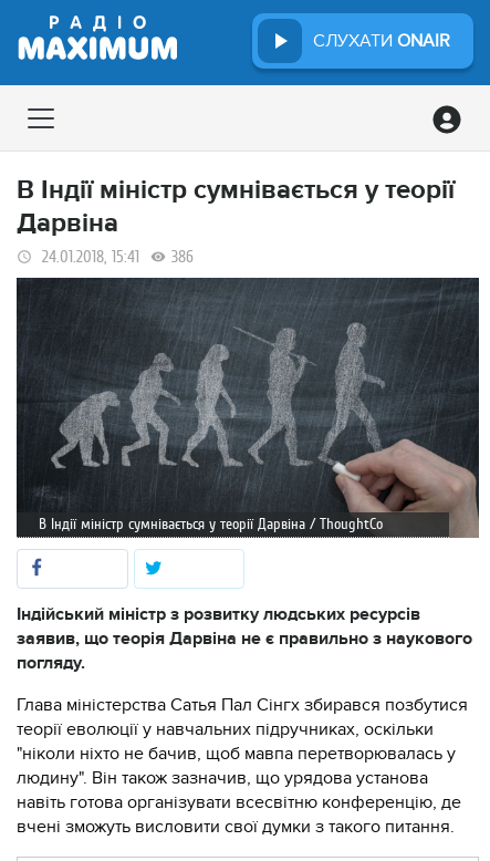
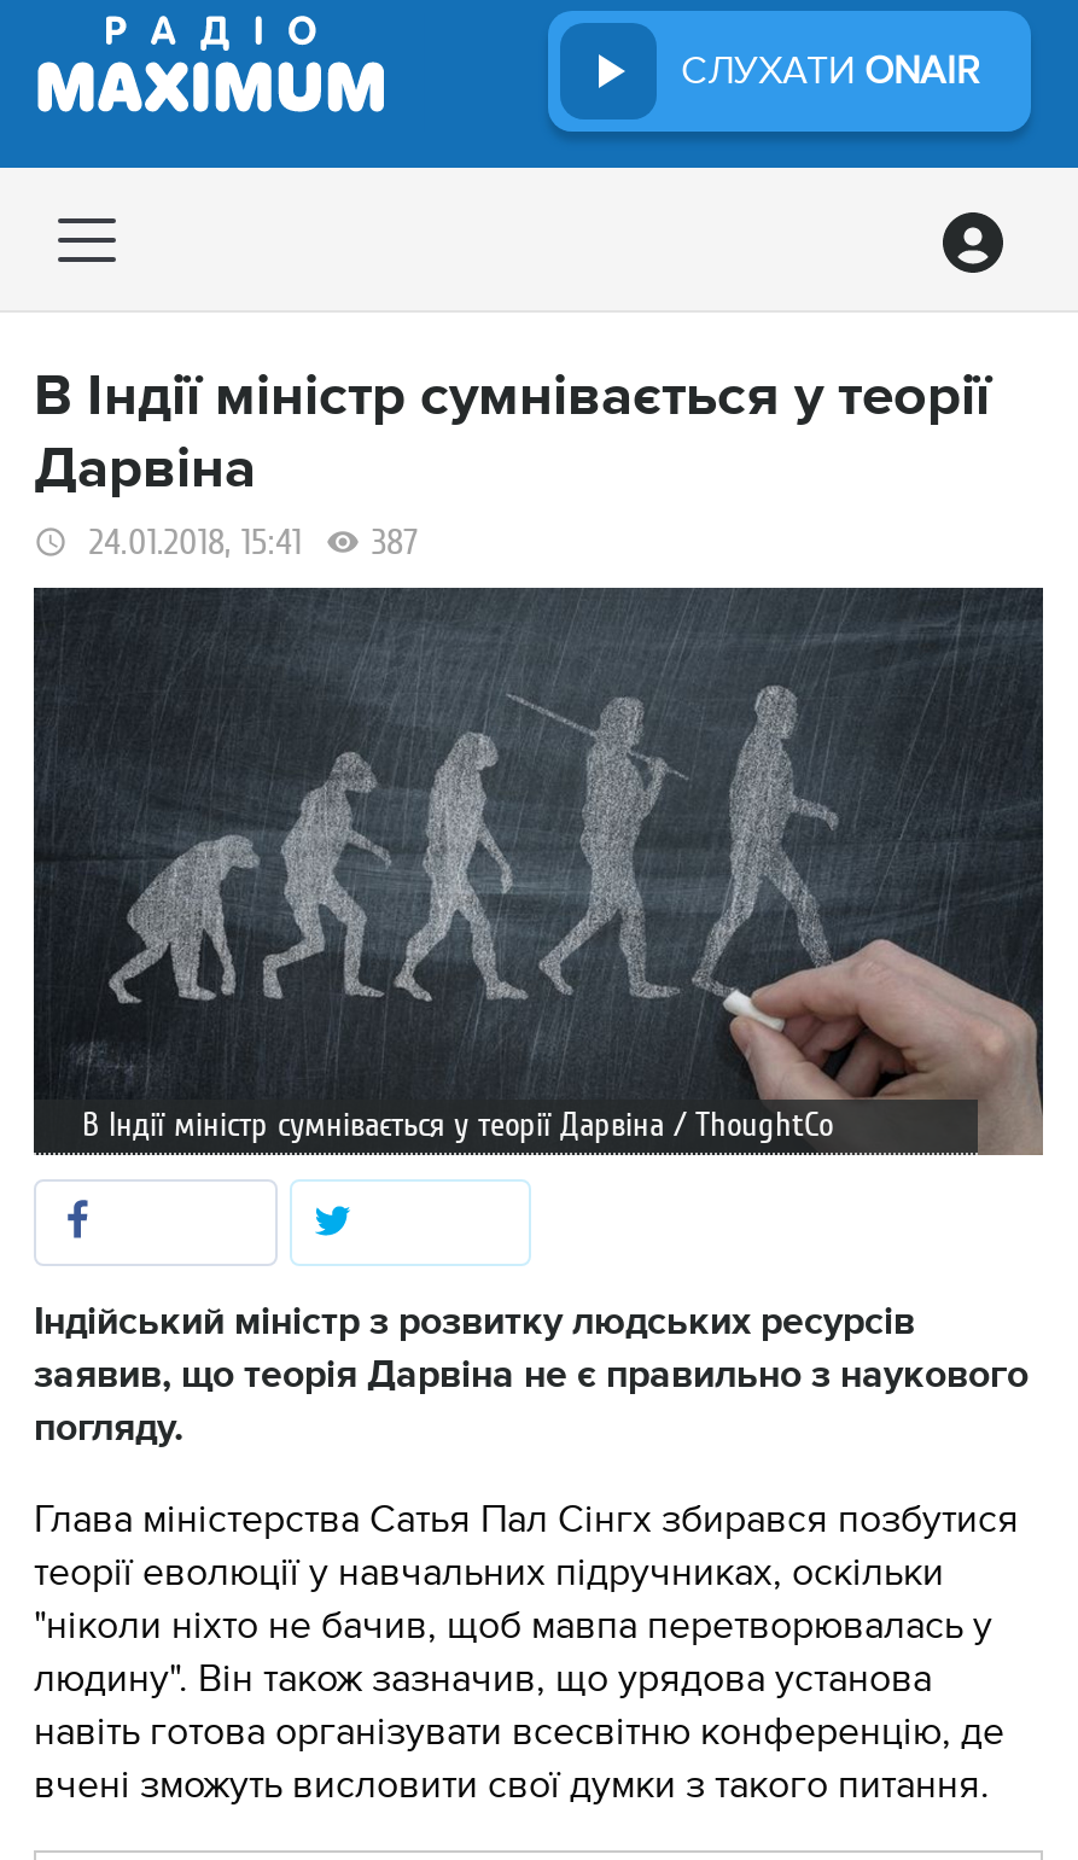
[42,248,194,267] 24.01.2018, 15:41 386 -> [89,523,418,564] 24.01.2018, 15:41 387

